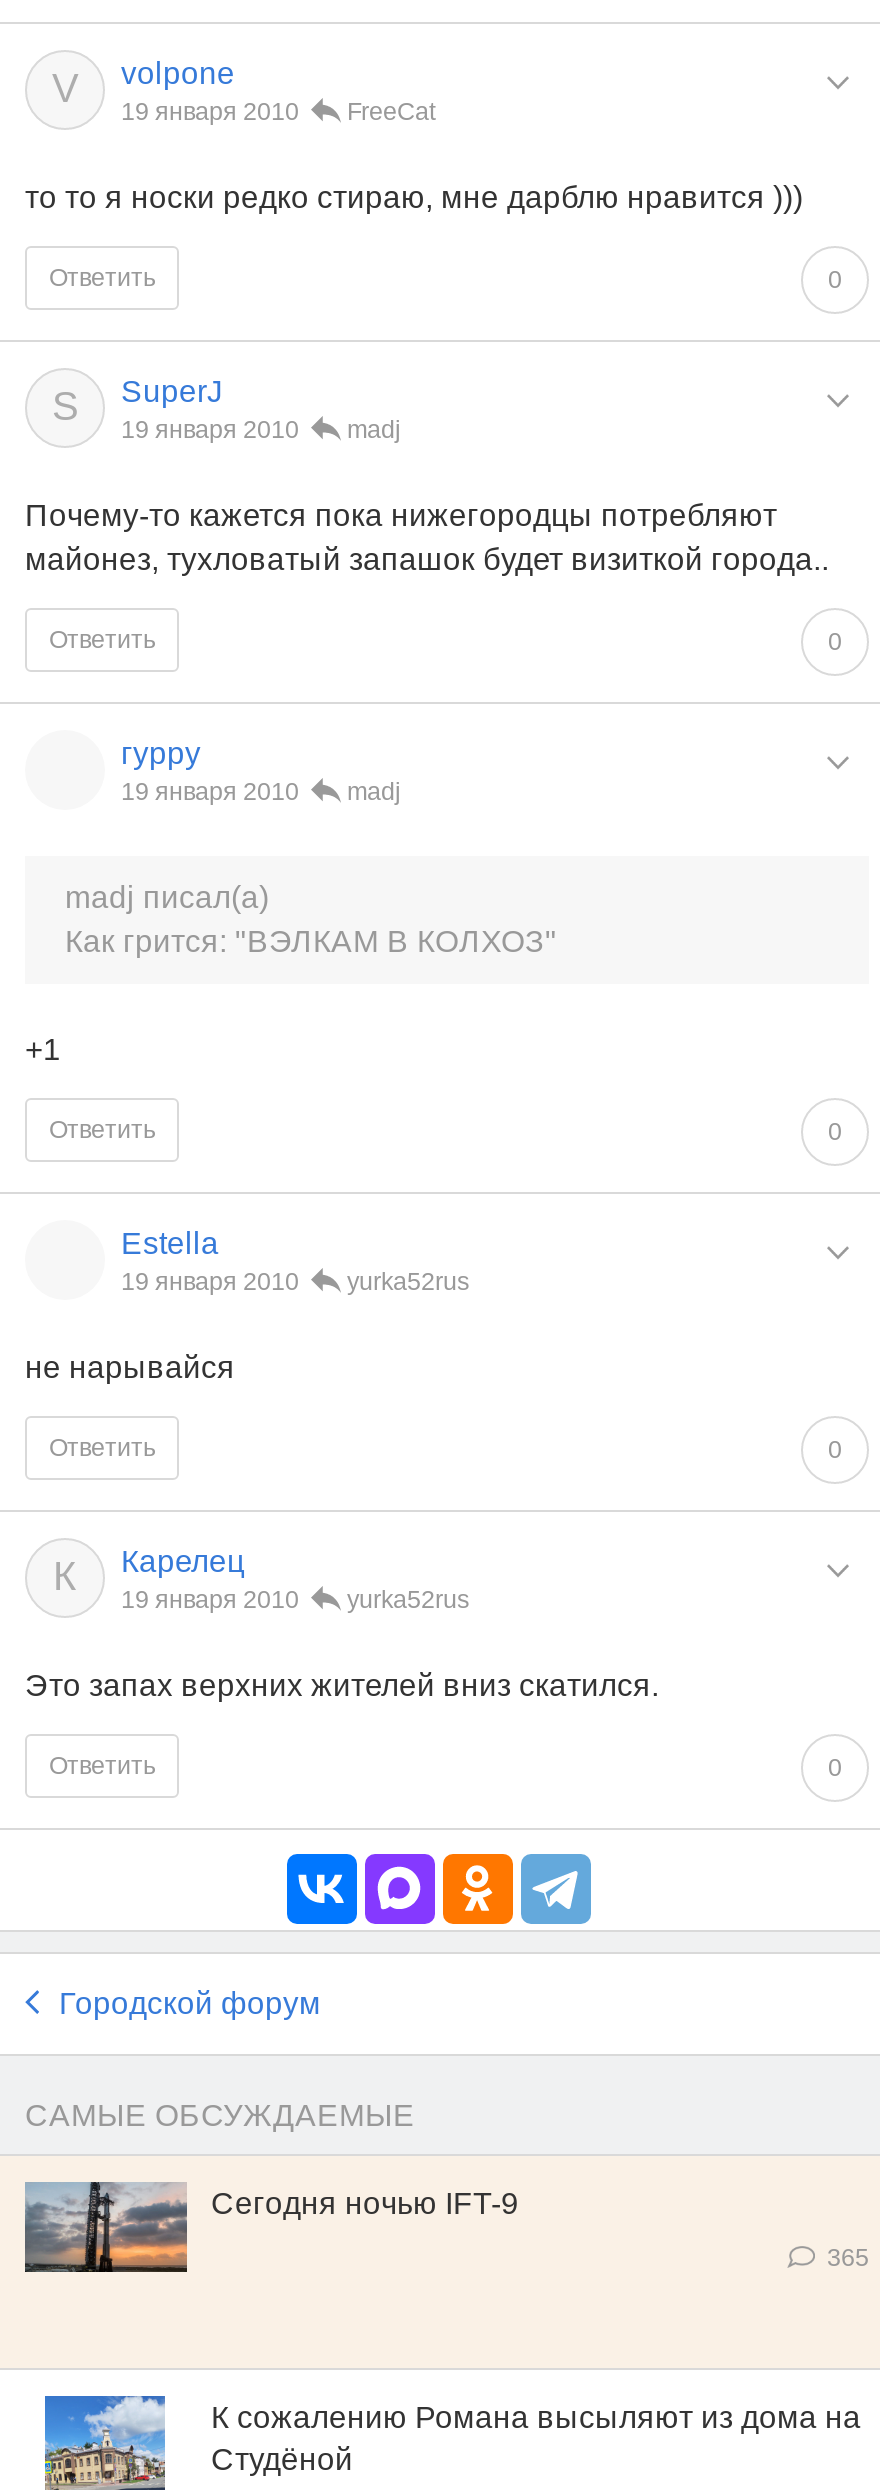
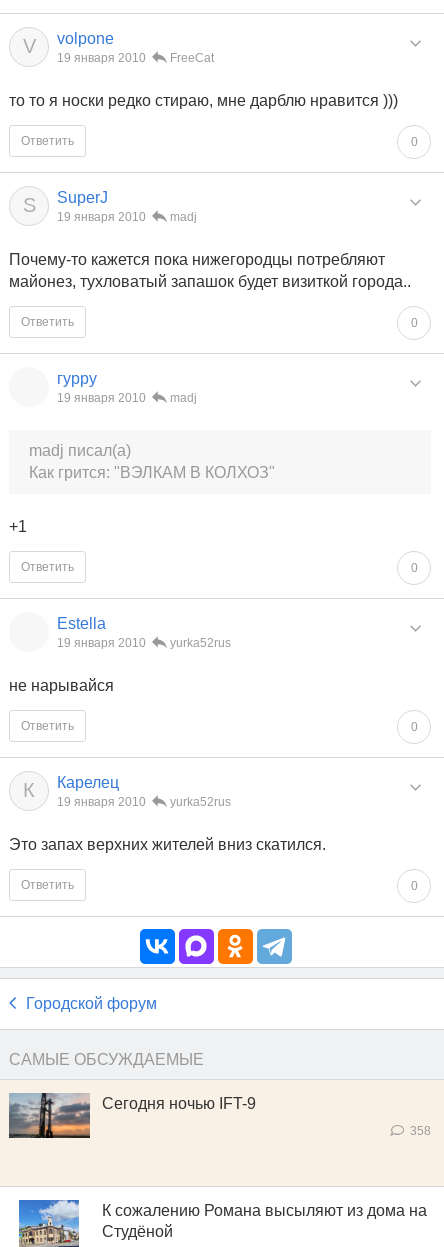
[827,2244,869,2272] 365 -> [410,1124,431,1138] 358

